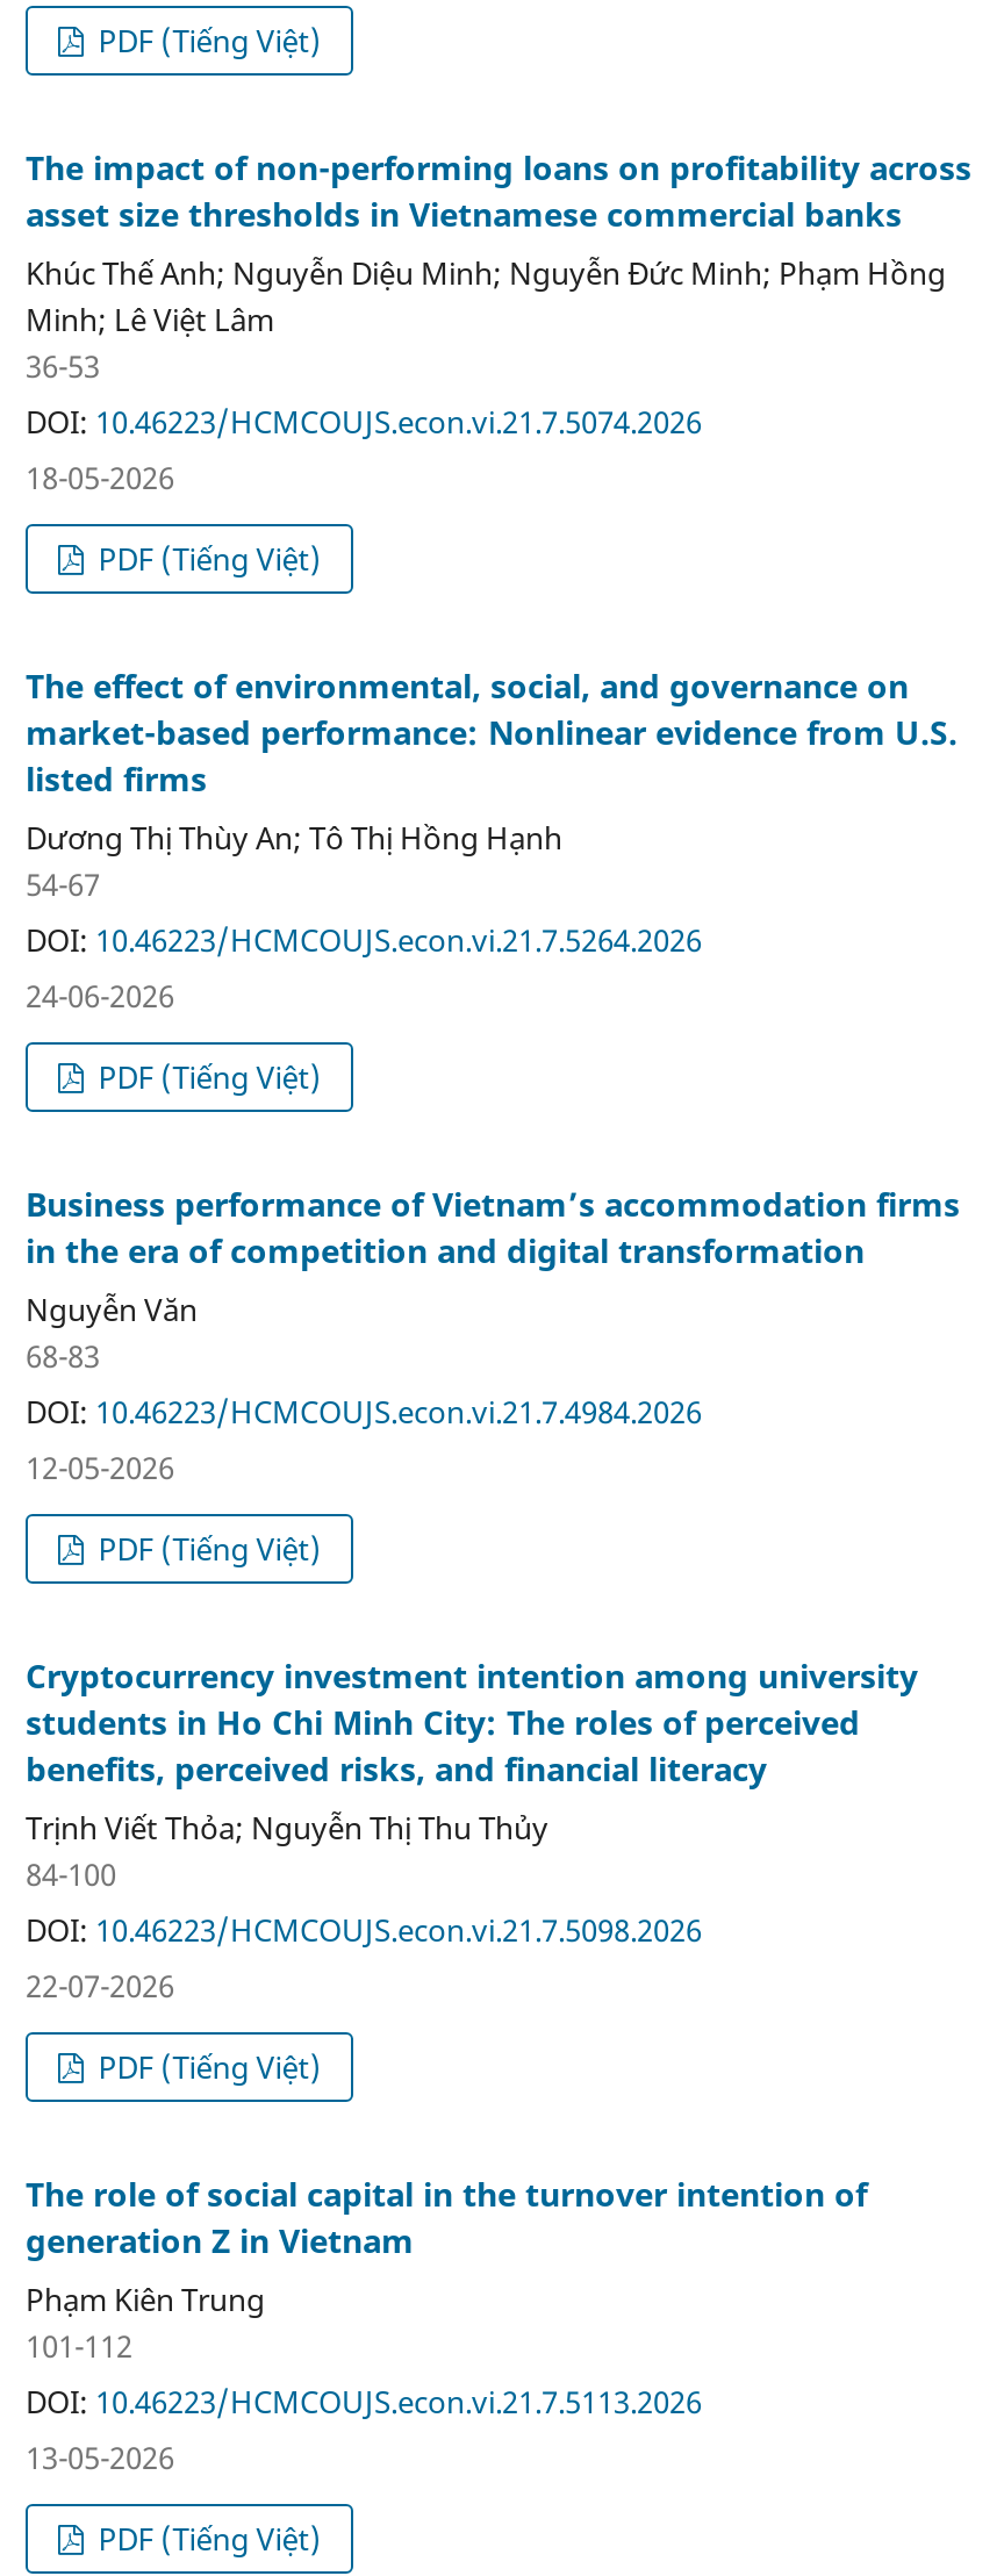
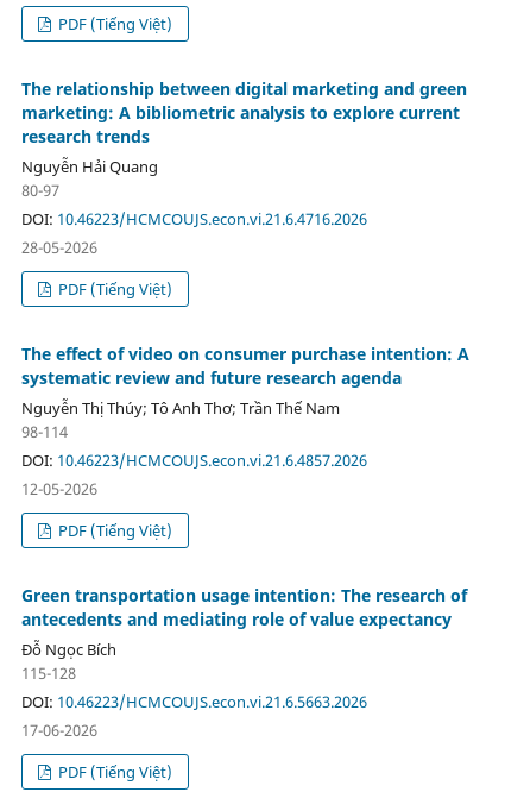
[26,146,971,499] The impact of non-performing loans on profitability across | asset size thresholds in Vietnamese commercial banks | Khúc Thế Anh; Nguyễn Diệu Minh; Nguyễn Đức Minh; Phạm Hồng | Minh; Lê Việt Lâm | 36-53 | DOI: 10.46223/HCMCOUJS.econ.vi.21.7.5074.2026 | 18-05-2026 -> [21,78,467,258] The relationship between digital marketing and green | marketing: A bibliometric analysis to explore current | research trends | Nguyễn Hải Quang | 80-97 | DOI: 10.46223/HCMCOUJS.econ.vi.21.6.4716.2026 | 28-05-2026
[26,664,960,1433] The effect of environmental, social, and governance on | market-based performance: Nonlinear evidence from U.S. | listed firms | Dương Thị Thùy An; Tô Thị Hồng Hạnh | 54-67 | DOI: 10.46223/HCMCOUJS.econ.vi.21.7.5264.2026 | 24-06-2026 | PDF (Tiếng Việt) | Business performance of Vietnam’s accommodation firms | in the era of competition and digital transformation | Nguyễn Văn | 68-83 | DOI: 10.46223/HCMCOUJS.econ.vi.21.7.4984.2026 -> [21,343,469,471] The effect of video on consumer purchase intention: A | systematic review and future research agenda | Nguyễn Thị Thúy; Tô Anh Thơ; Trần Thế Nam | 98-114 | DOI: 10.46223/HCMCOUJS.econ.vi.21.6.4857.2026
[26,1654,918,2479] Cryptocurrency investment intention among university | students in Ho Chi Minh City: The roles of perceived | benefits, perceived risks, and financial literacy | Trịnh Viết Thỏa; Nguyễn Thị Thu Thủy | 84-100 | DOI: 10.46223/HCMCOUJS.econ.vi.21.7.5098.2026 | 22-07-2026 | PDF (Tiếng Việt) | The role of social capital in the turnover intention of | generation Z in Vietnam | Phạm Kiên Trung | 101-112 | DOI: 10.46223/HCMCOUJS.econ.vi.21.7.5113.2026 | 13-05-2026 -> [21,584,467,741] Green transportation usage intention: The research of | antecedents and mediating role of value expectancy | Đỗ Ngọc Bích | 115-128 | DOI: 10.46223/HCMCOUJS.econ.vi.21.6.5663.2026 | 17-06-2026

